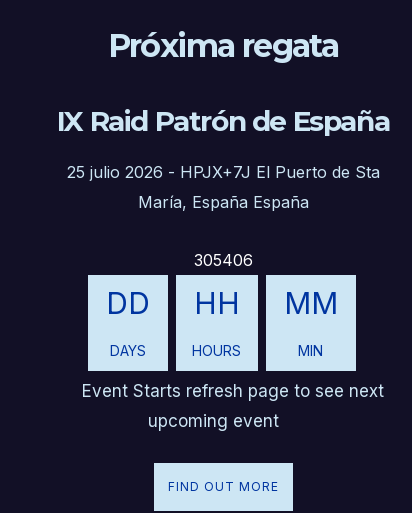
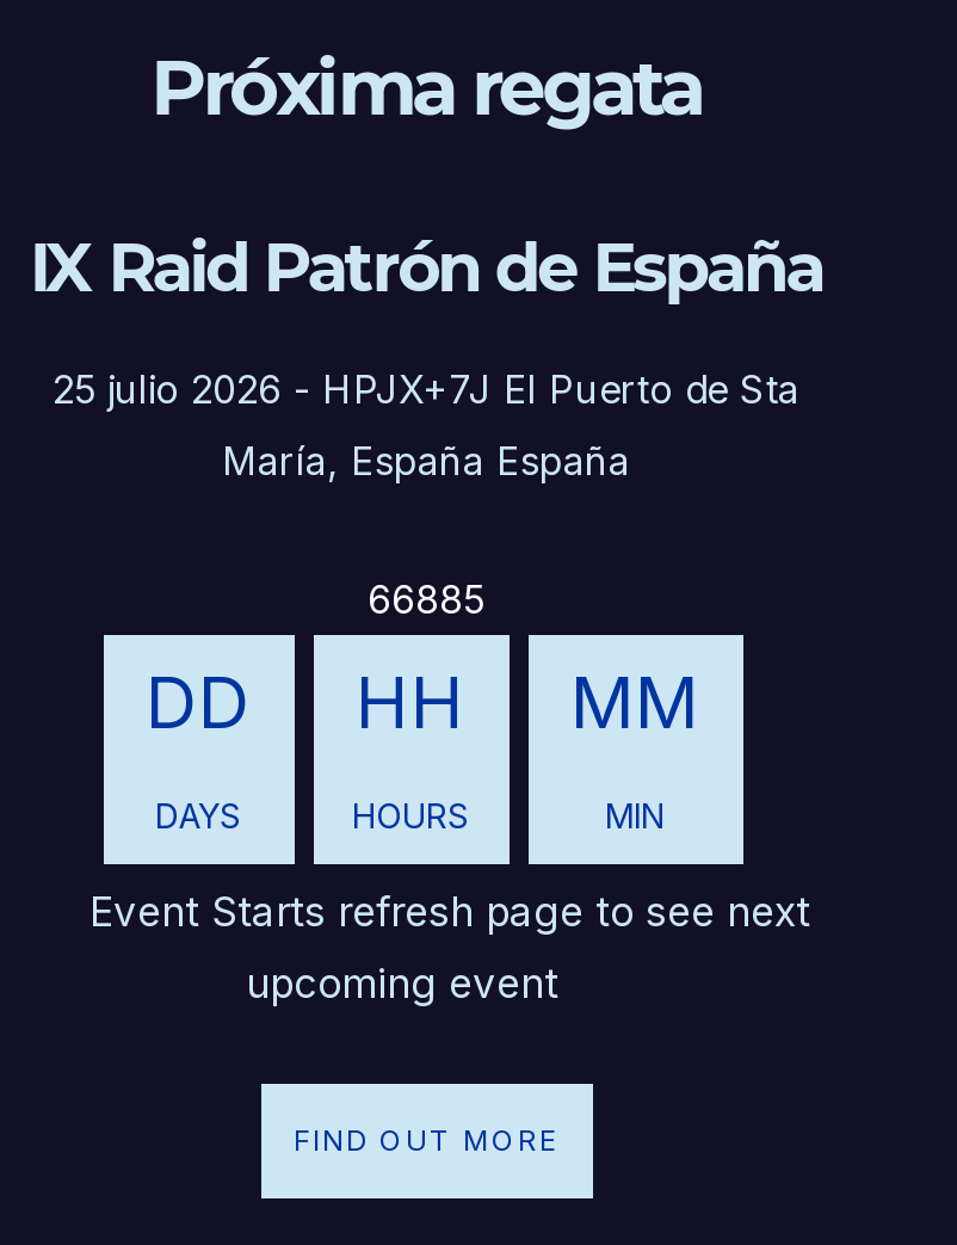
[193,250,252,270] 305406 -> [368,576,484,624] 66885

